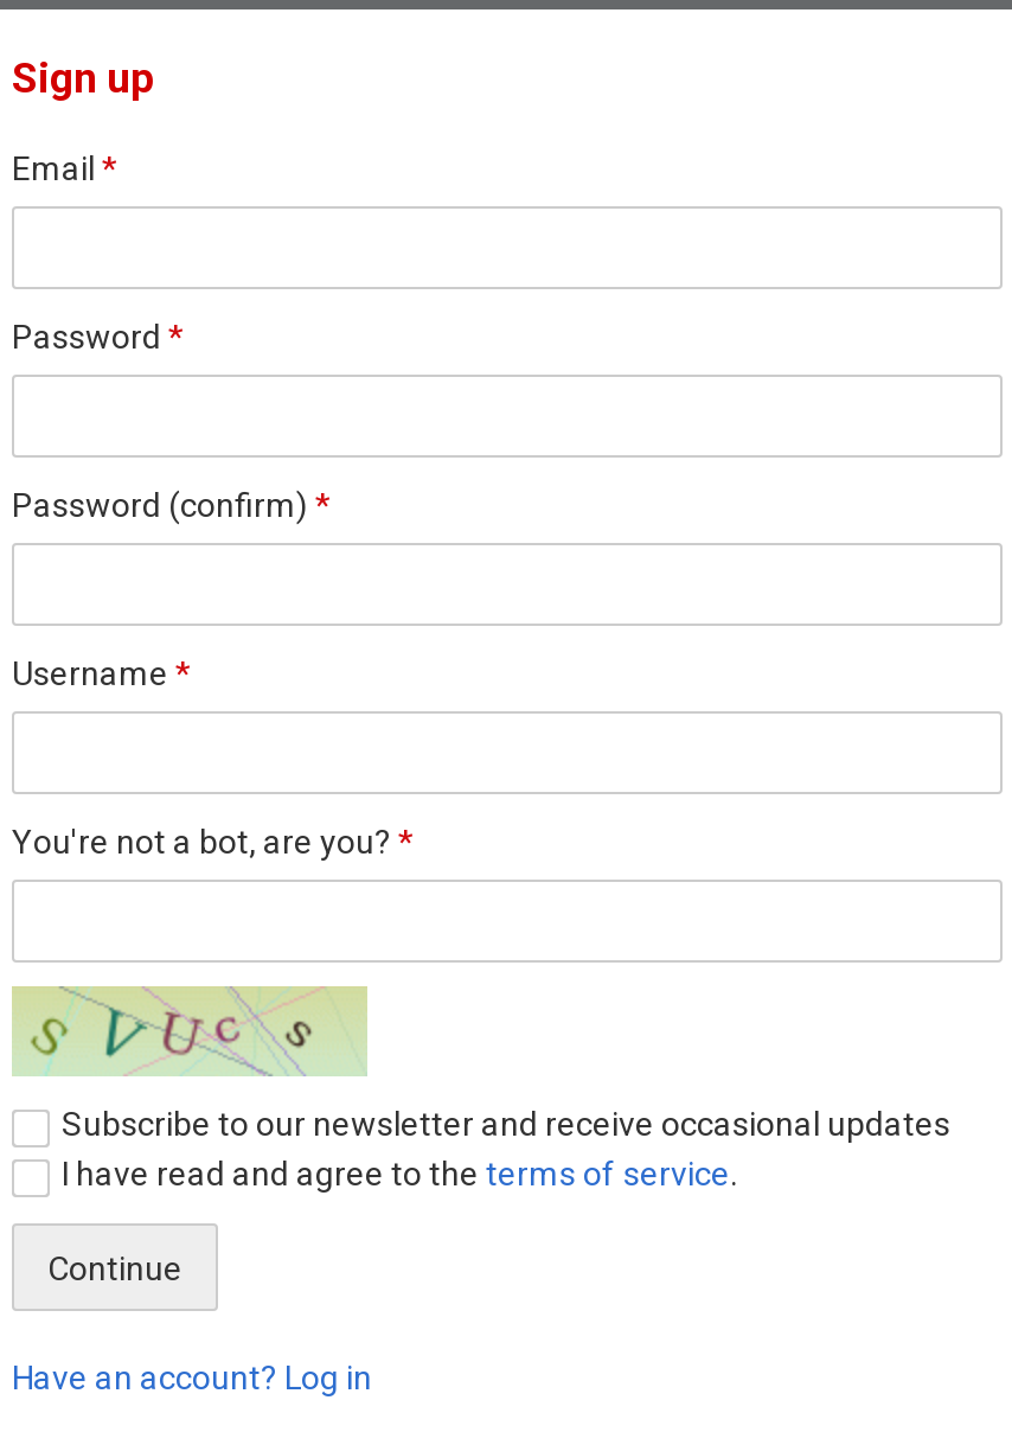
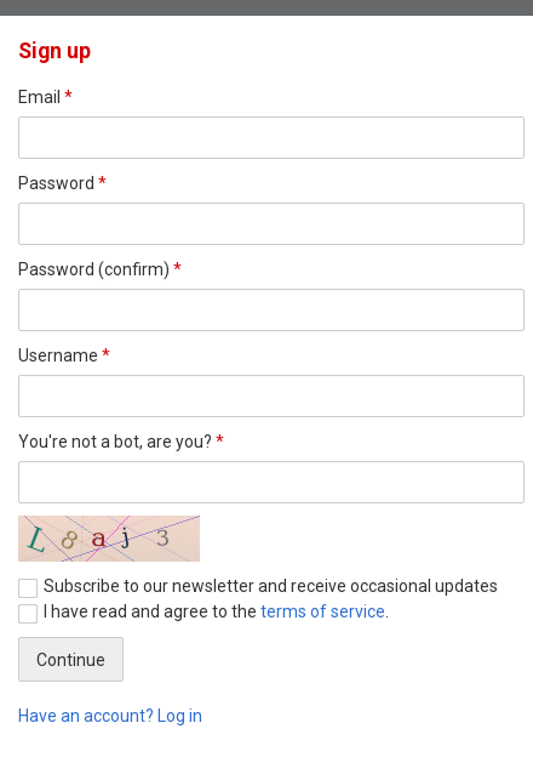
[12,986,367,1076] [image] -> [18,516,200,563] [image]

